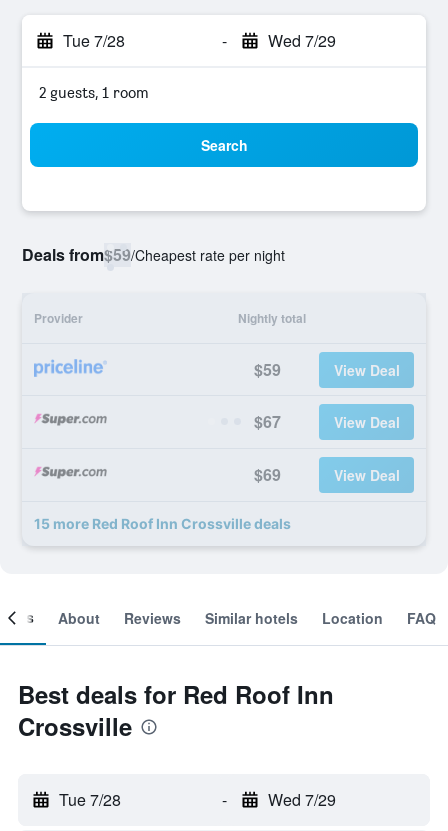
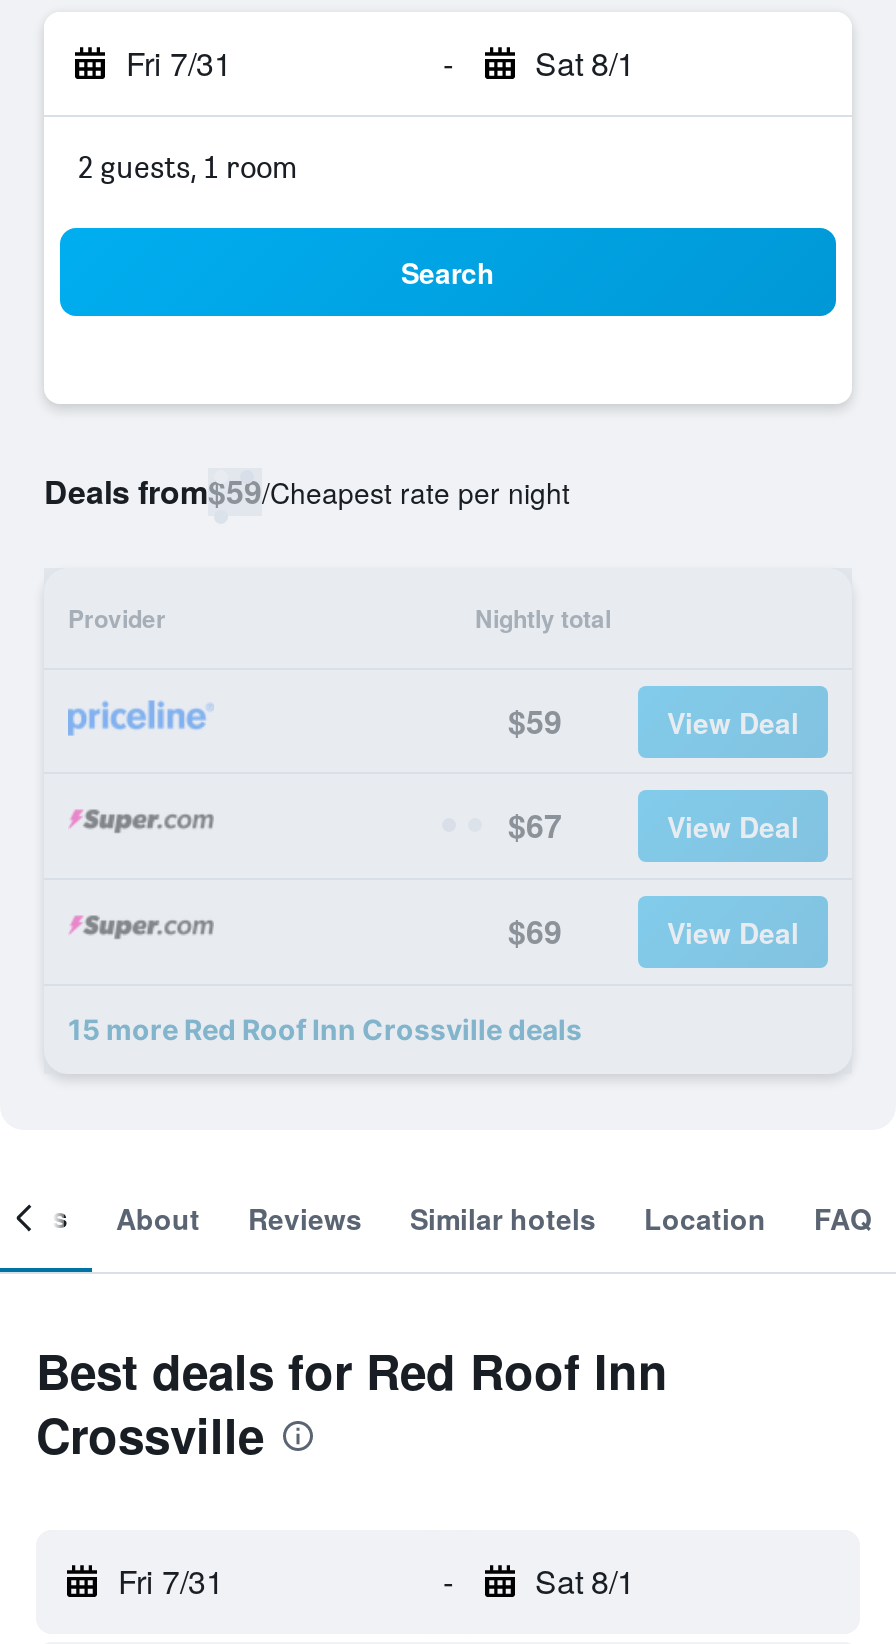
[63,29,125,52] Tue 7/28 -> [126,40,232,86] Fri 7/31
[267,29,335,52] Wed 7/29 -> [535,40,635,86] Sat 8/1
[59,788,121,811] Tue 7/28 -> [118,1558,224,1604] Fri 7/31
[267,788,335,811] Wed 7/29 -> [535,1558,635,1604] Sat 8/1

